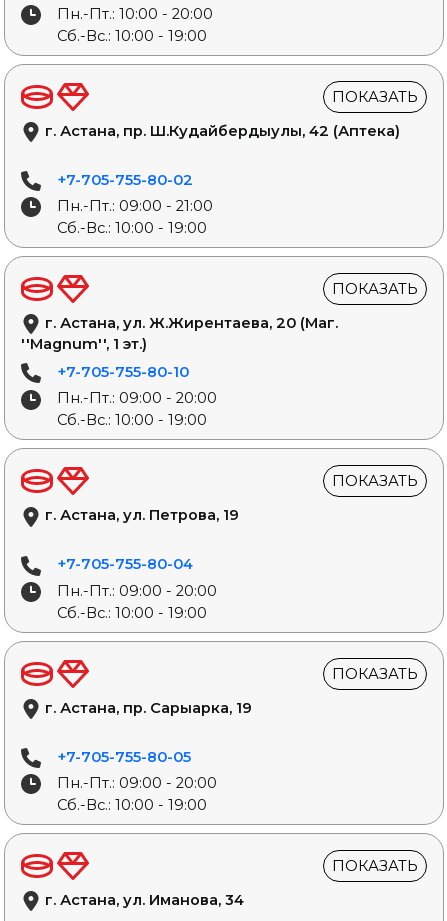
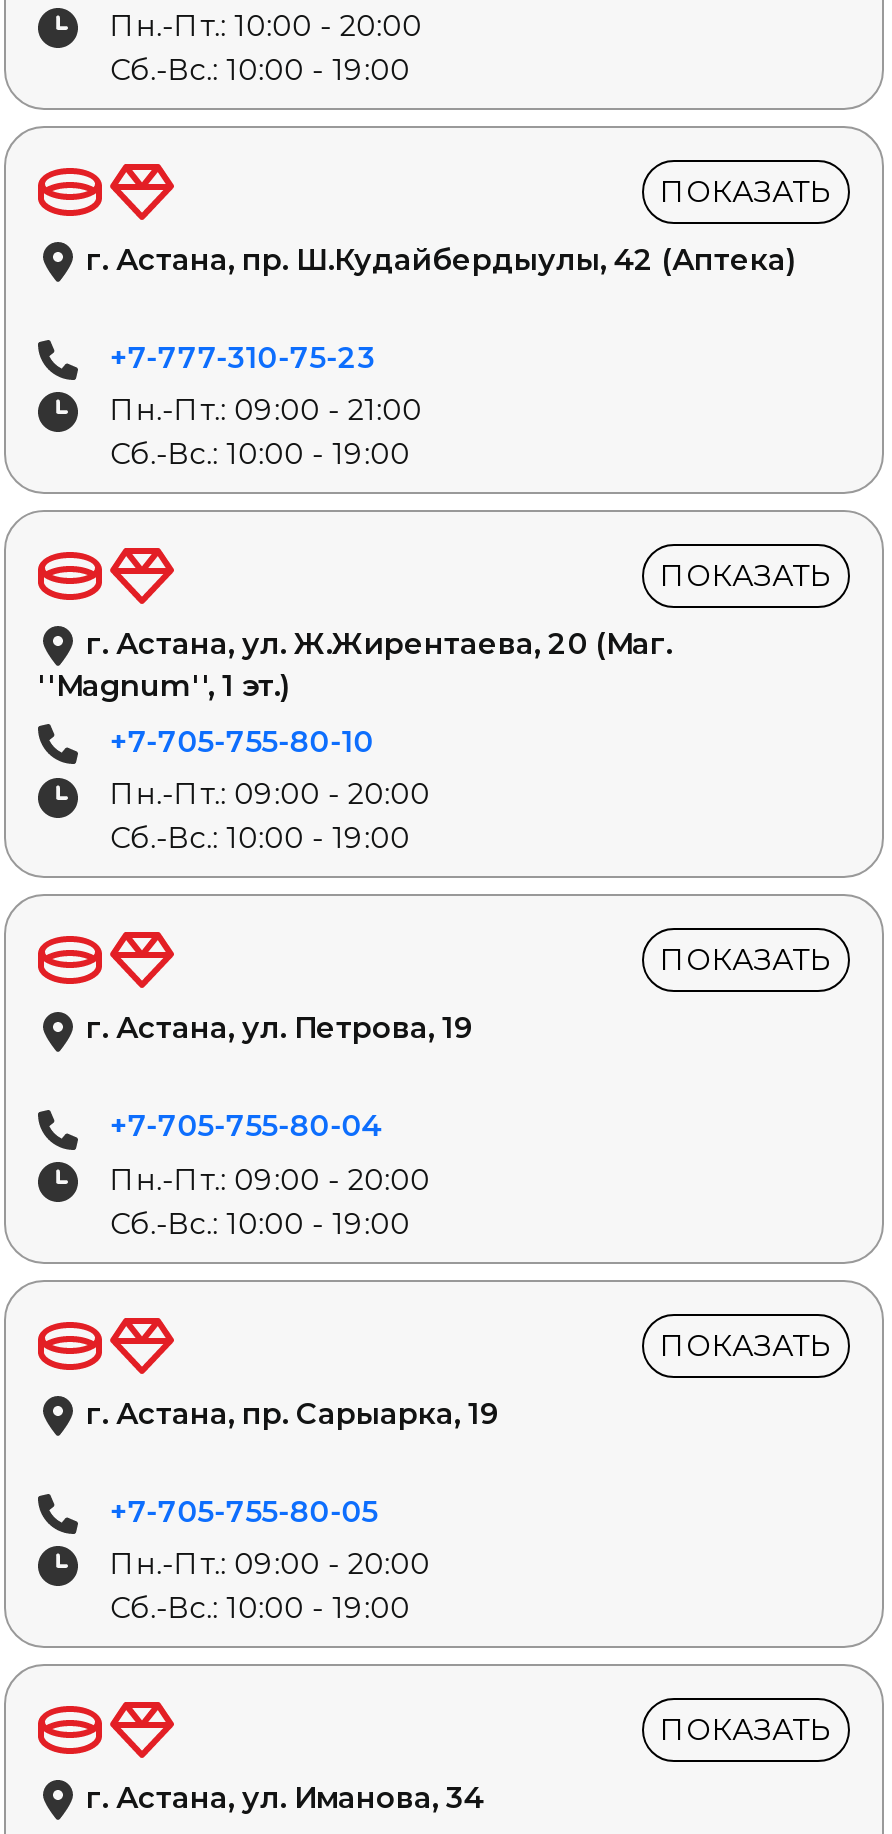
[57,171,193,189] +7-705-755-80-02 -> [110,340,376,376] +7-777-310-75-23

